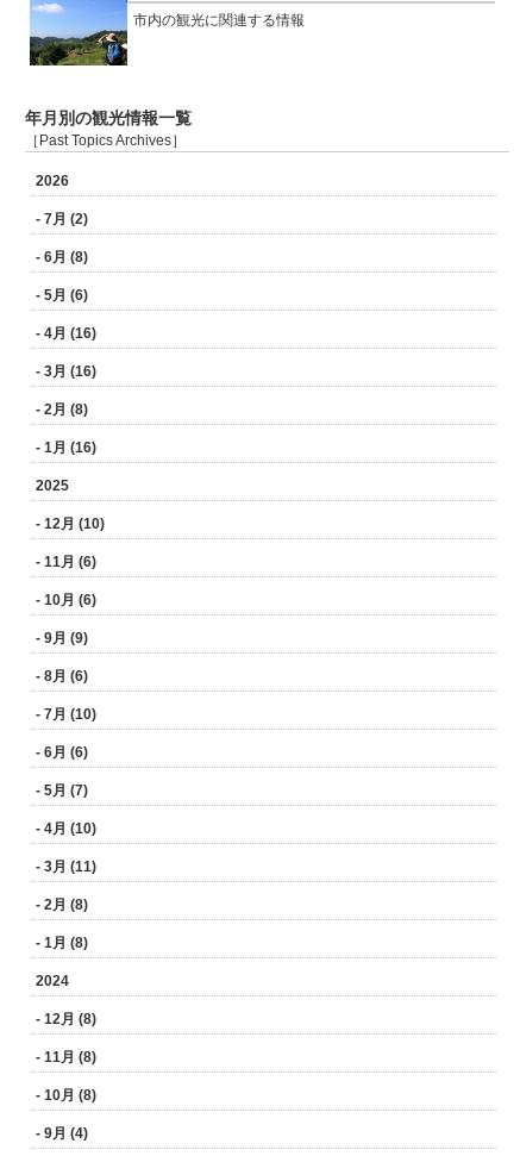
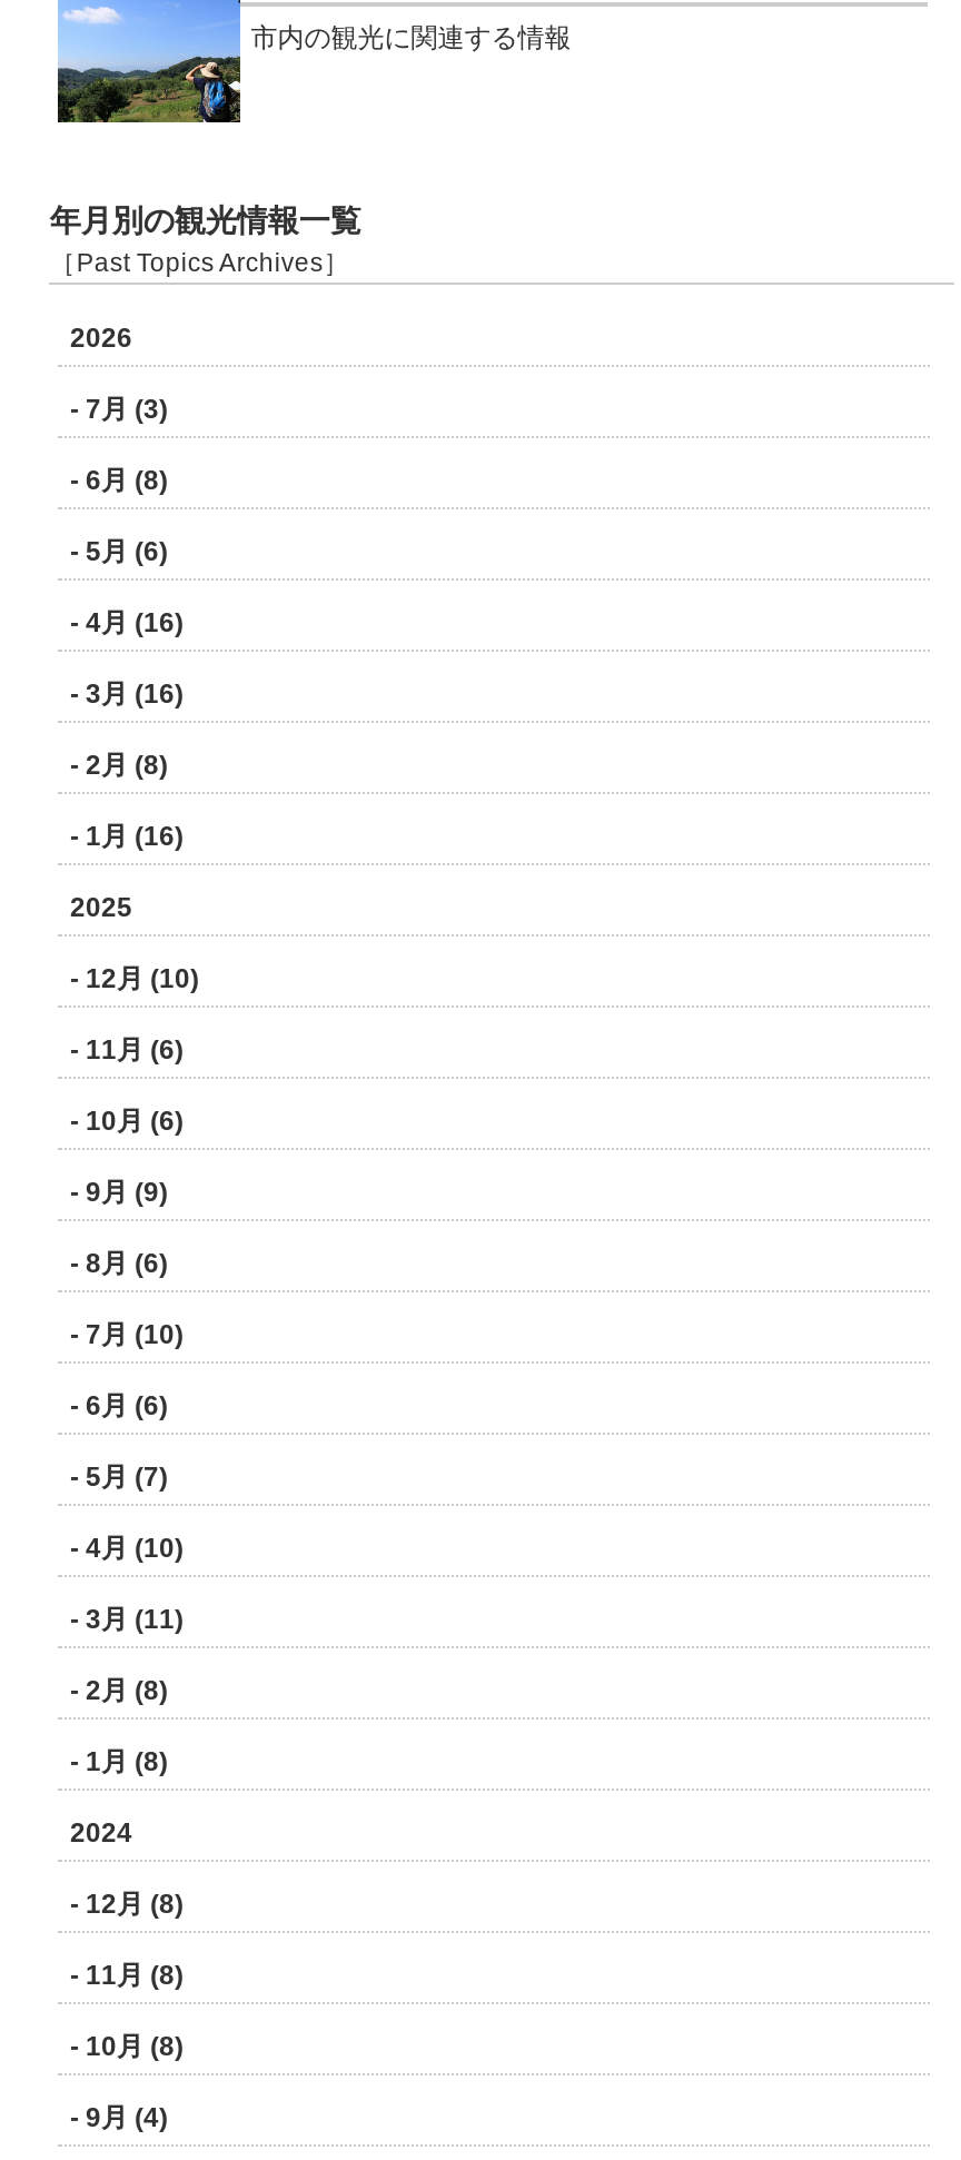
[36,211,89,228] - 7月 (2) -> [70,395,168,426] - 7月 (3)

